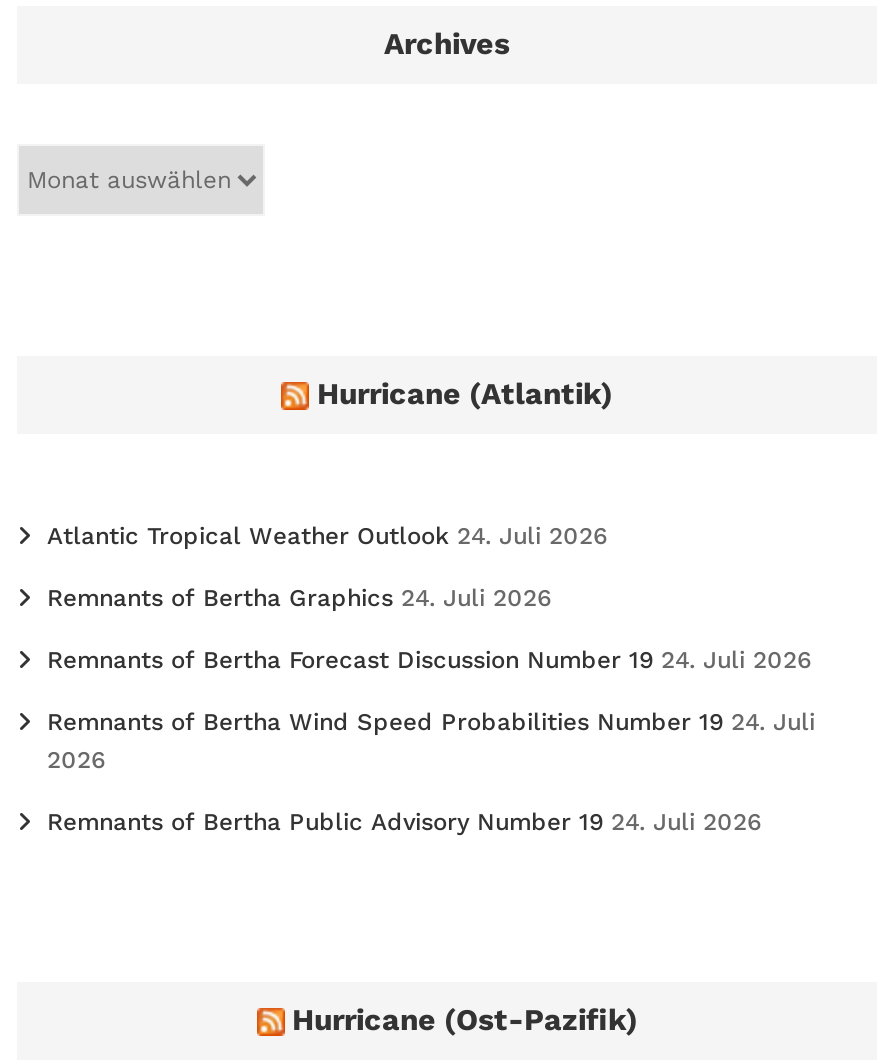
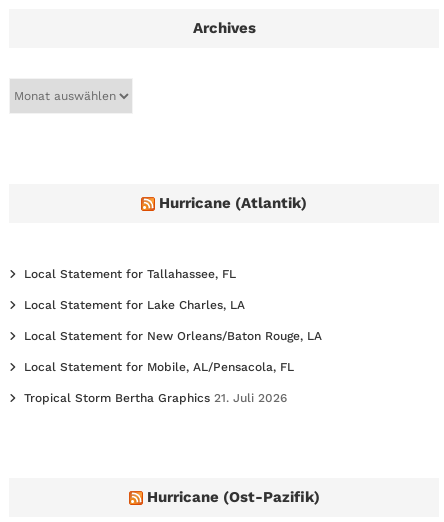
[47,521,607,549] Atlantic Tropical Weather Outlook 24. Juli 2026 -> [24,267,236,281] Local Statement for Tallahassee, FL
[47,583,551,611] Remnants of Bertha Graphics 24. Juli 2026 -> [24,298,245,312] Local Statement for Lake Charles, LA
[47,645,811,673] Remnants of Bertha Forecast Discussion Number 19 24. Juli 2026 -> [24,329,322,343] Local Statement for New Orleans/Baton Rouge, LA
[47,707,815,773] Remnants of Bertha Wind Speed Probabilities Number 19 24. Juli | 2026 -> [24,360,294,374] Local Statement for Mobile, AL/Pensacola, FL
[47,807,761,835] Remnants of Bertha Public Advisory Number 19 24. Juli 2026 -> [24,391,287,405] Tropical Storm Bertha Graphics 21. Juli 2026

